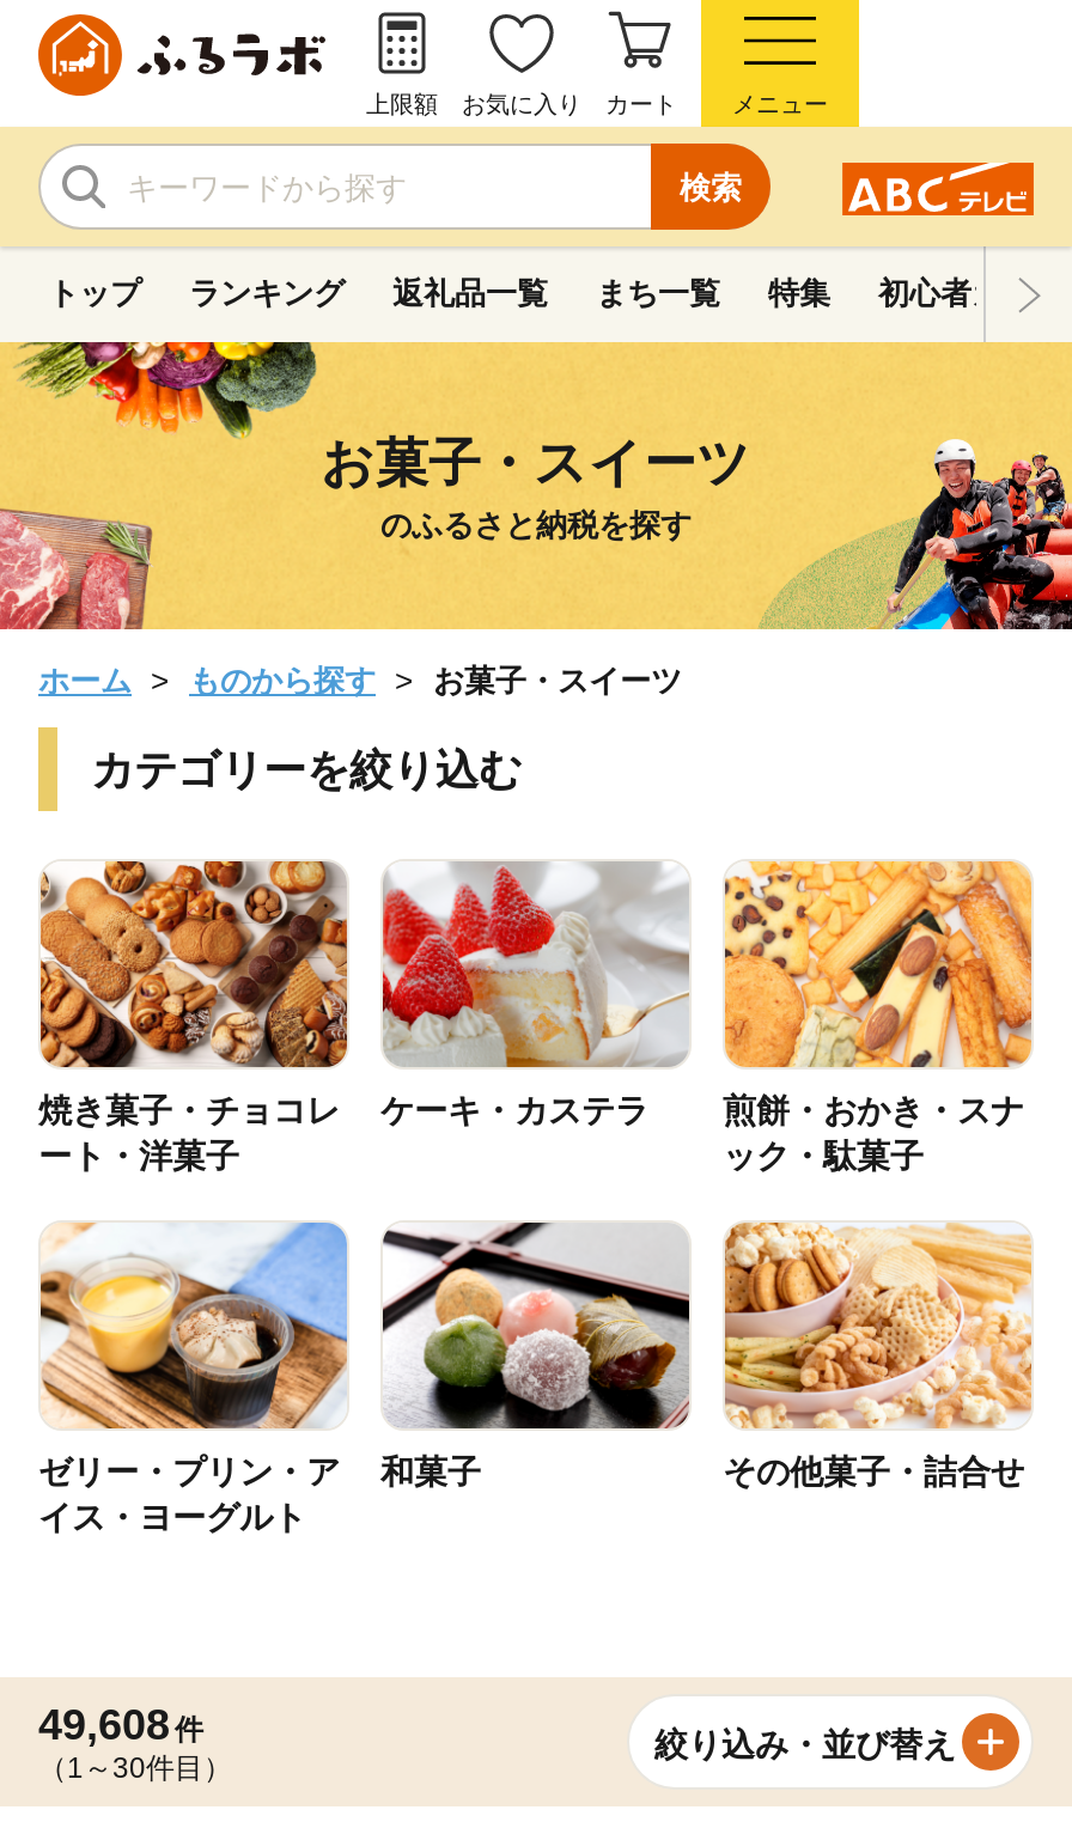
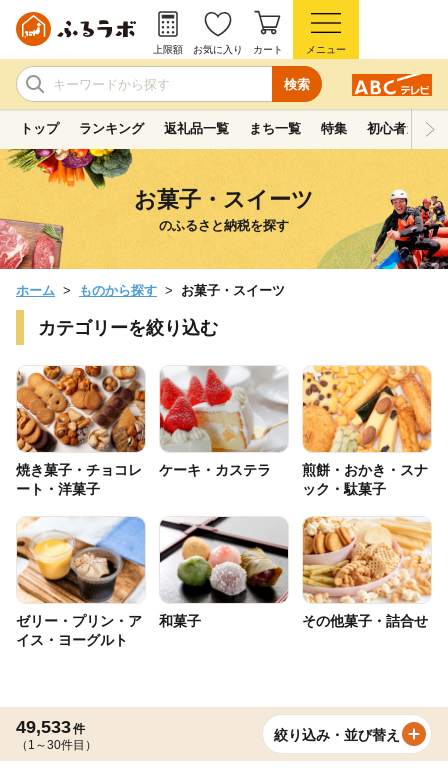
[38,1701,203,1749] 49,608 件 -> [16,717,85,737] 49,533 件

